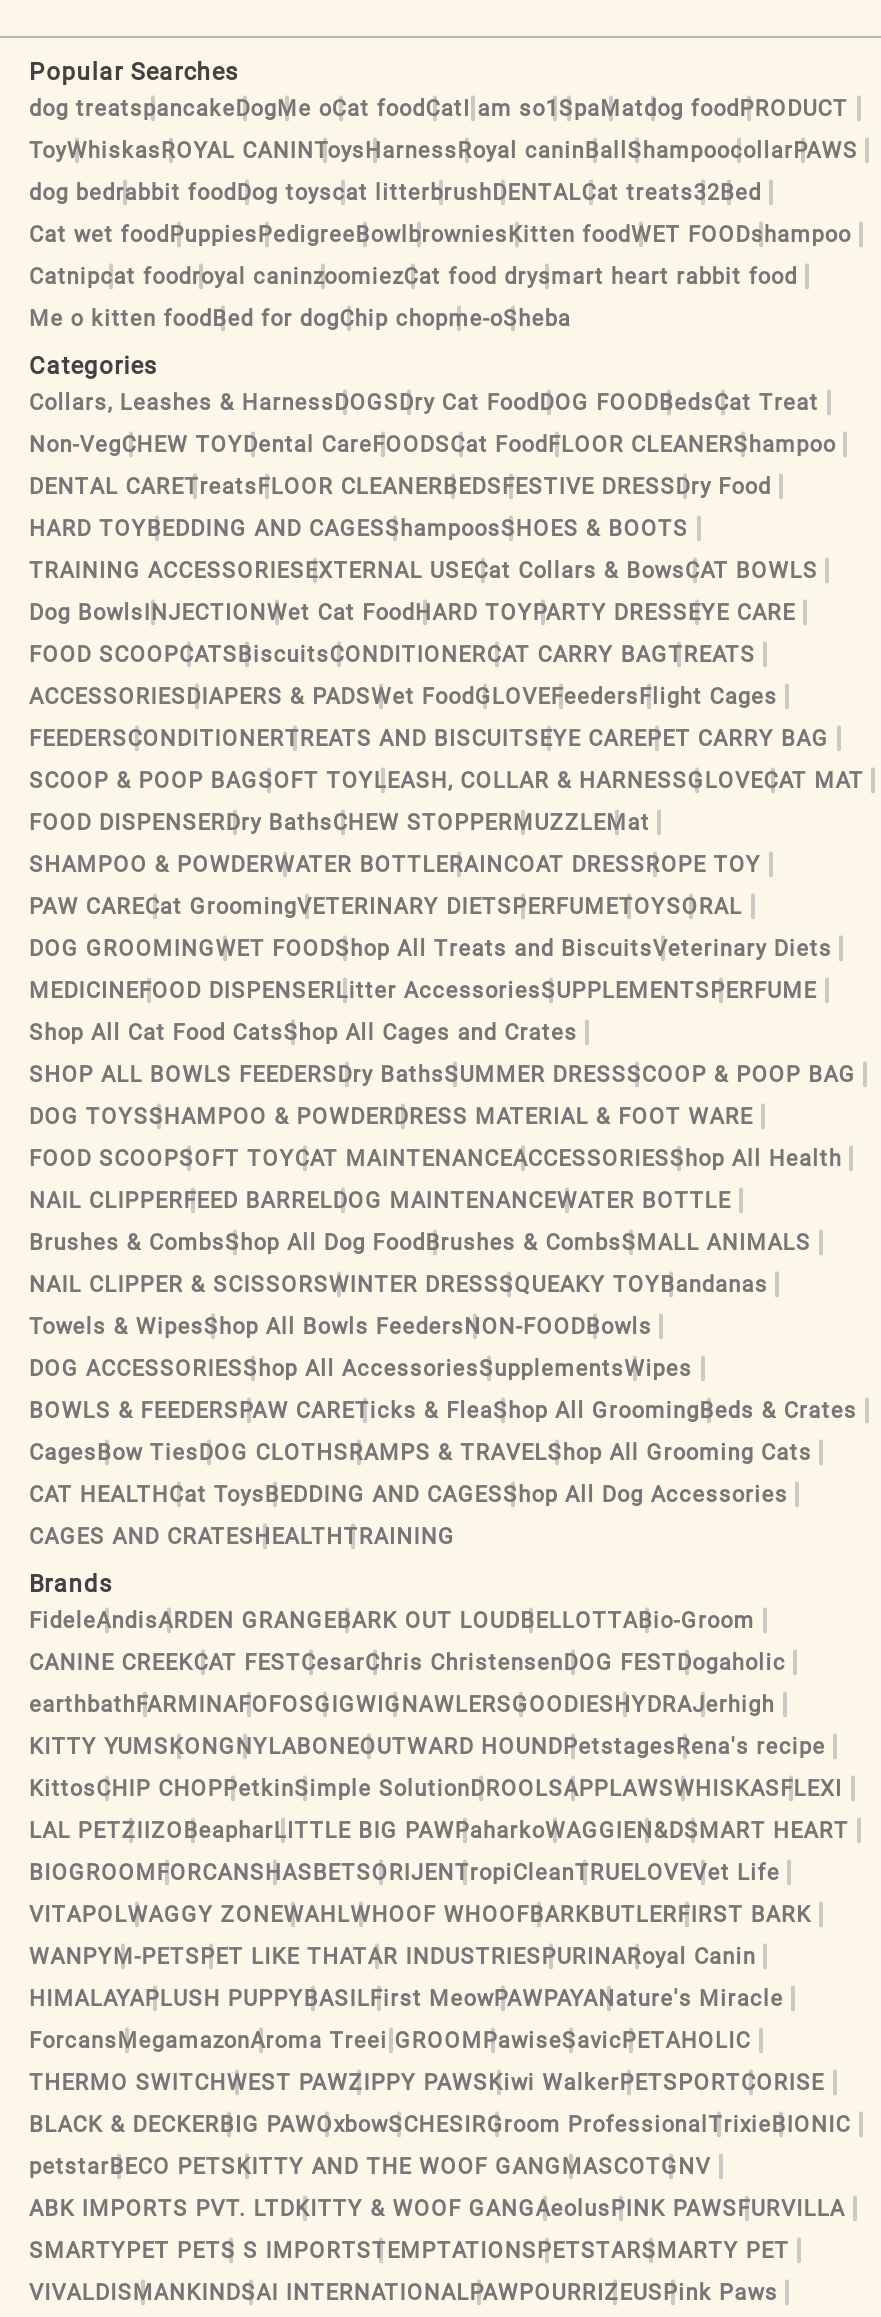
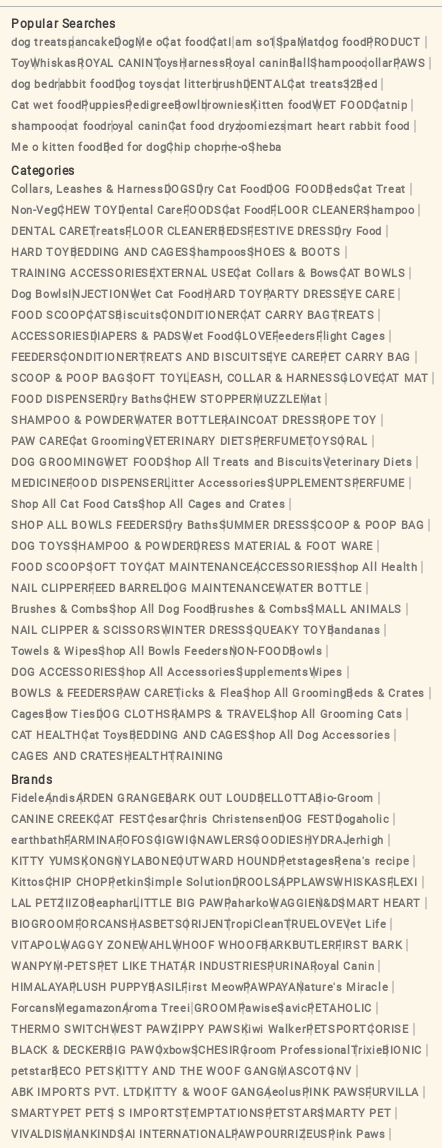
[29,223,851,249] Cat wet foodPuppiesPedigreeBowlbrowniesKitten foodWET FOODshampoo -> [11,99,407,112] Cat wet foodPuppiesPedigreeBowlbrowniesKitten foodWET FOODCatnip
[29,265,797,291] Catnipcat foodroyal caninzoomiezCat food drysmart heart rabbit food -> [11,120,410,133] shampoocat foodroyal caninCat food dryzoomiezsmart heart rabbit food

